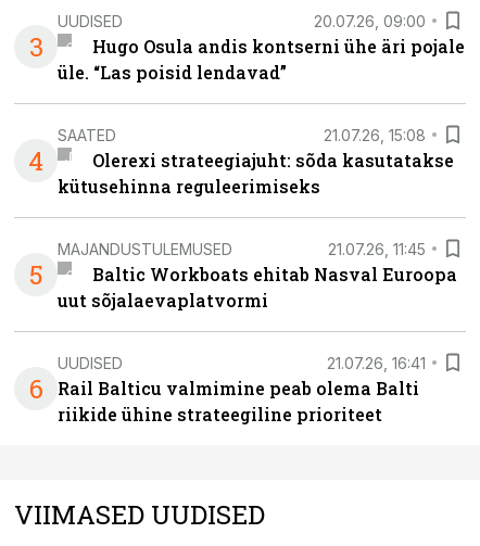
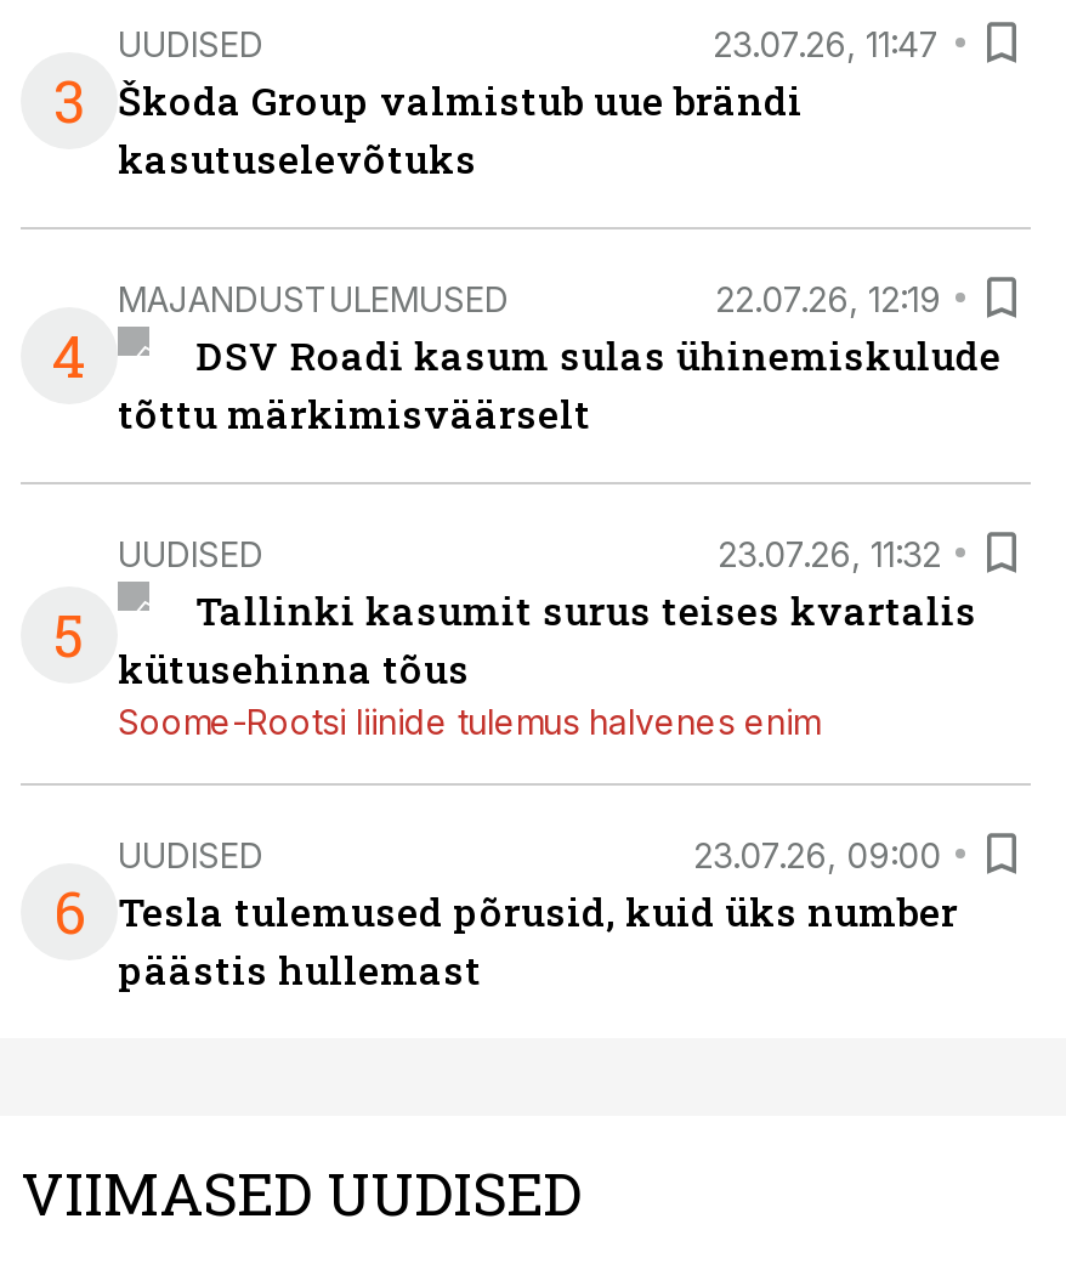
[58,11,465,84] 20.07.26, 09:00 | Hugo Osula andis kontserni ühe äri pojale | üle. “Las poisid lendavad” -> [118,22,941,183] 23.07.26, 11:47 | Škoda Group valmistub uue brändi | kasutuselevõtuks
[58,125,454,198] SAATED | 21.07.26, 15:08 | Olerexi strateegiajuht: sõda kasutatakse | kütusehinna reguleerimiseks -> [118,277,1001,438] 22.07.26, 12:19 | DSV Roadi kasum sulas ühinemiskulude | tõttu märkimisväärselt
moved [58,239,232,258] -> [118,277,509,318]: MAJANDUSTULEMUSED
[58,239,457,312] 21.07.26, 11:45 | Baltic Workboats ehitab Nasval Euroopa | uut sõjalaevaplatvormi -> [118,532,977,742] UUDISED | 23.07.26, 11:32 | Tallinki kasumit surus teises kvartalis | kütusehinna tõus | Soome-Rootsi liinide tulemus halvenes enim
[58,353,426,426] 21.07.26, 16:41 | Rail Balticu valmimine peab olema Balti | riikide ühine strateegiline prioriteet -> [118,833,958,994] 23.07.26, 09:00 | Tesla tulemused põrusid, kuid üks number | päästis hullemast

